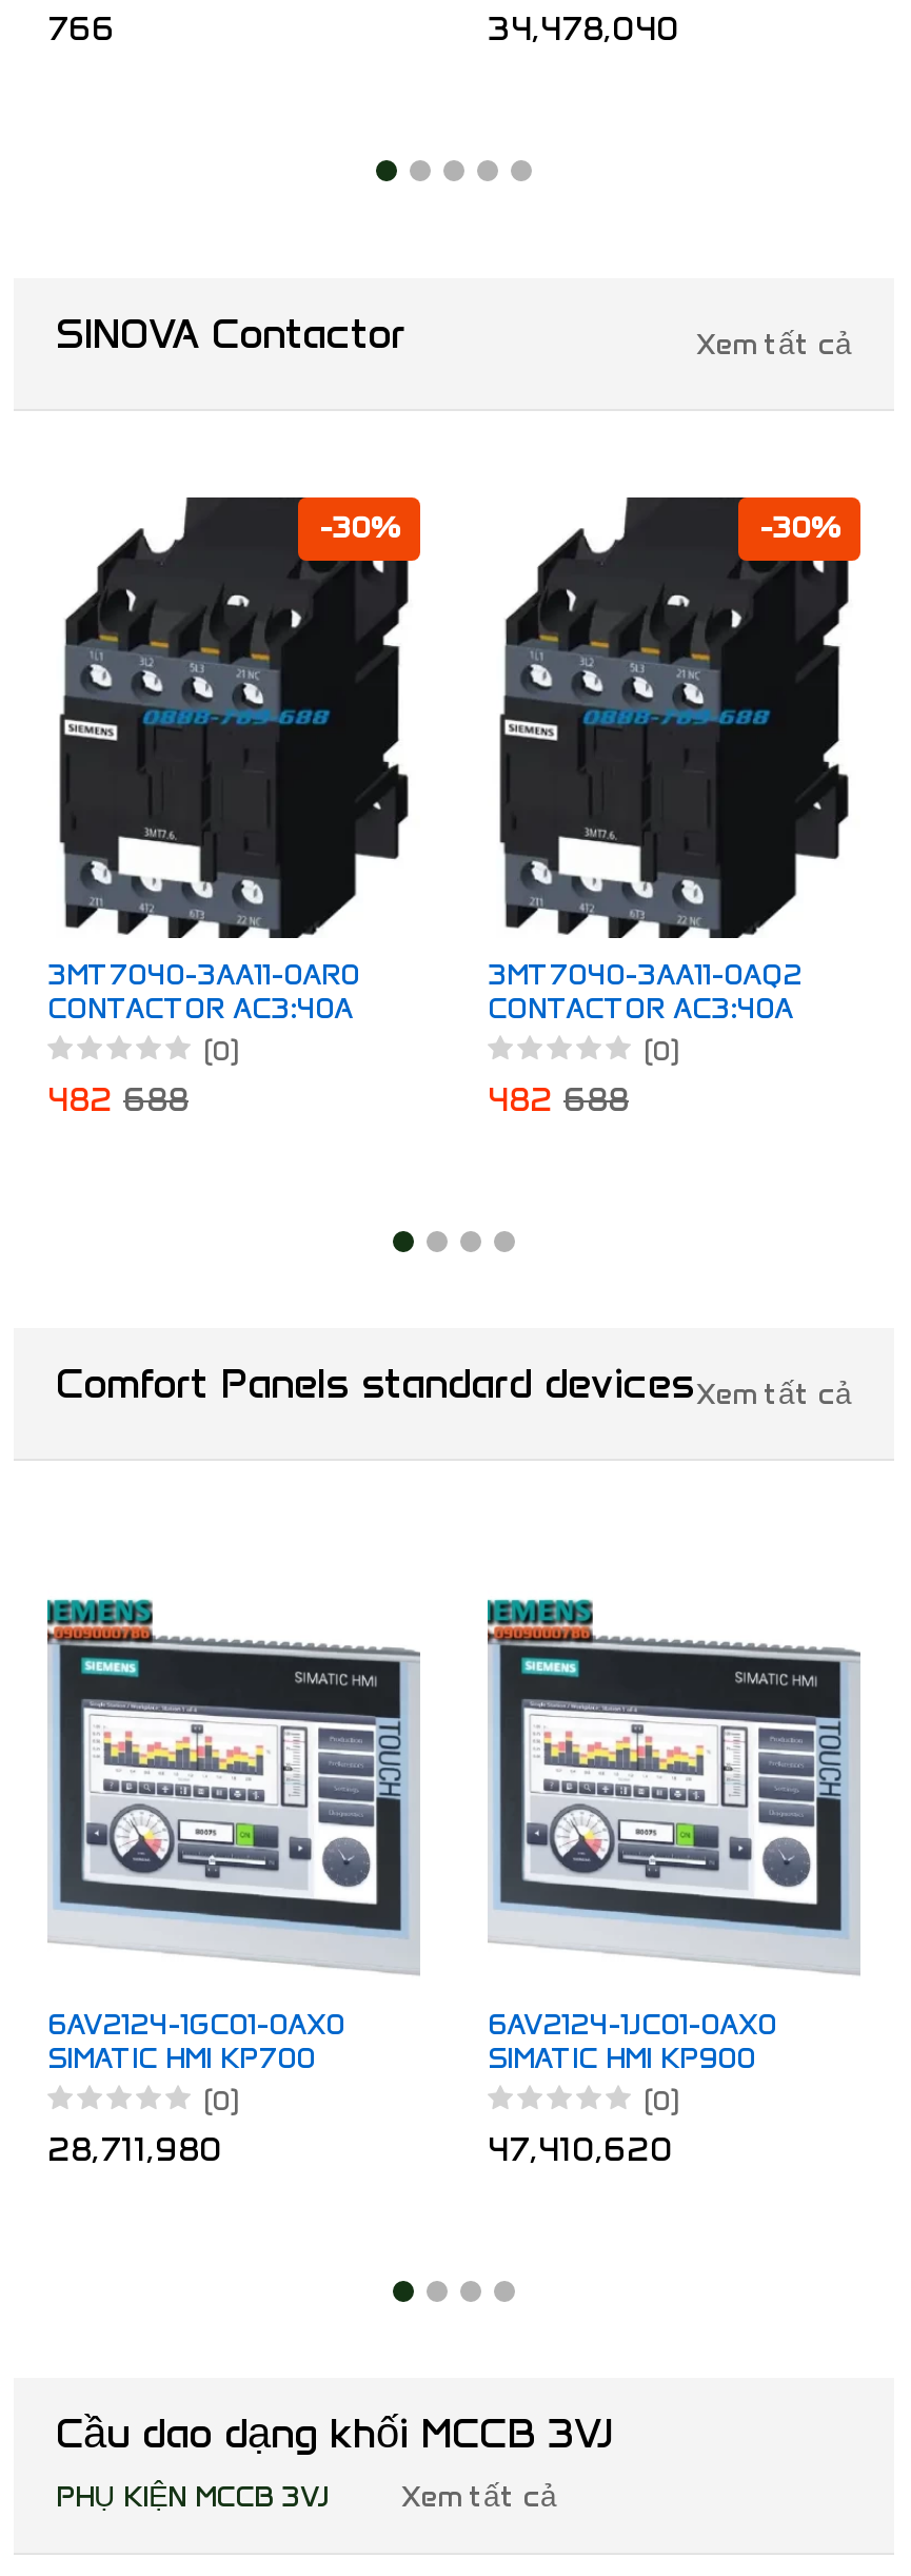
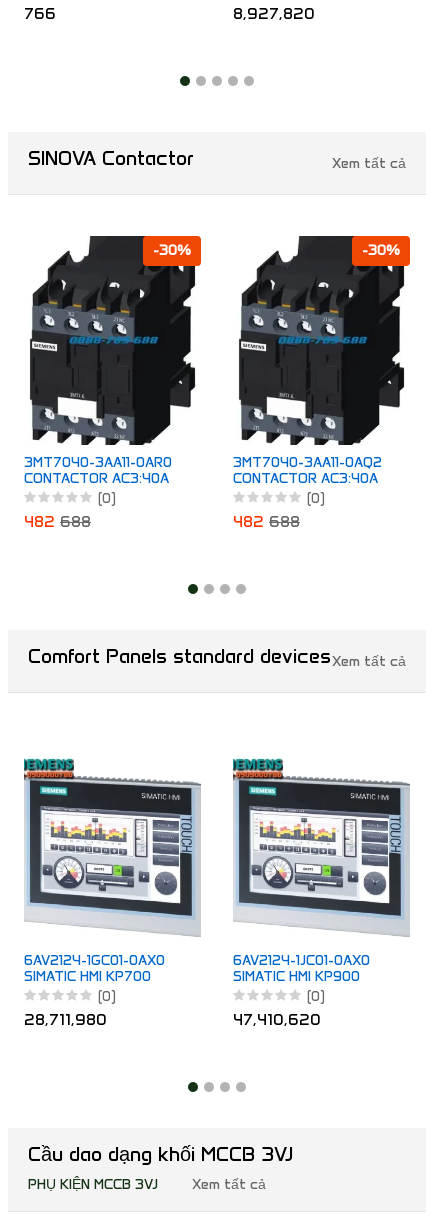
[488,9,679,50] 34,478,040 -> [233,4,315,23] 8,927,820

